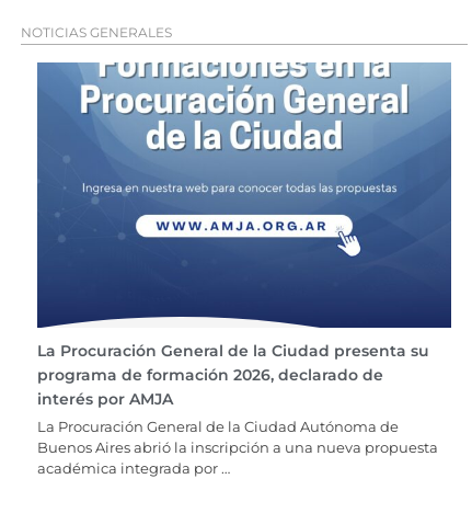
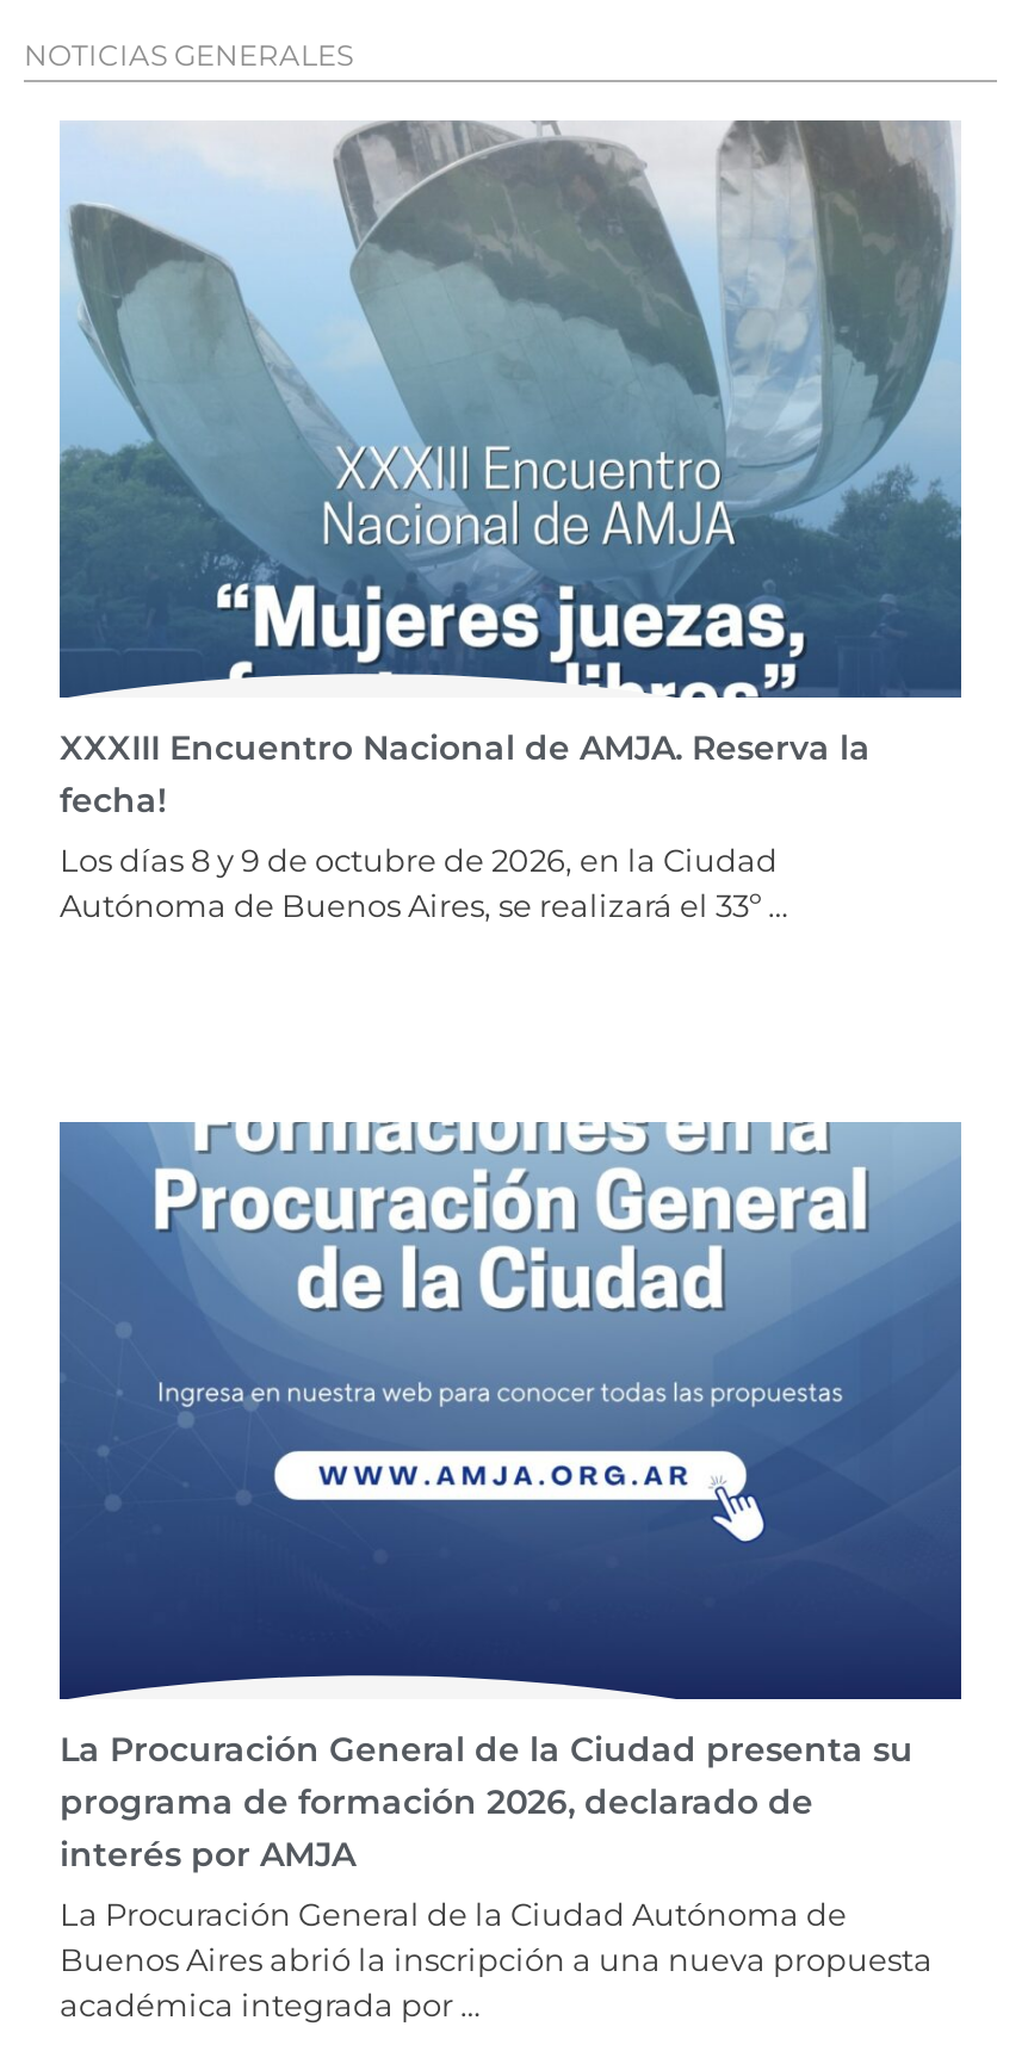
none -> [60,118,961,922] [image] | XXXIII Encuentro Nacional de AMJA. Reserva la | fecha! | Los días 8 y 9 de octubre de 2026, en la Ciudad | Autónoma de Buenos Aires, se realizará el 33º …

